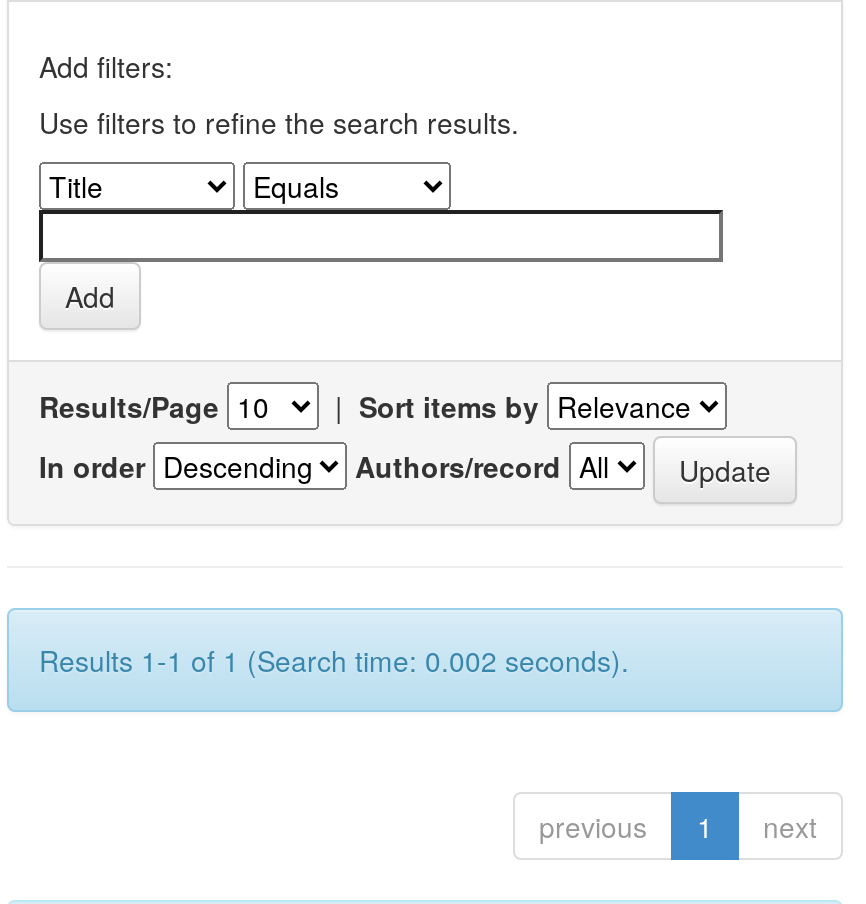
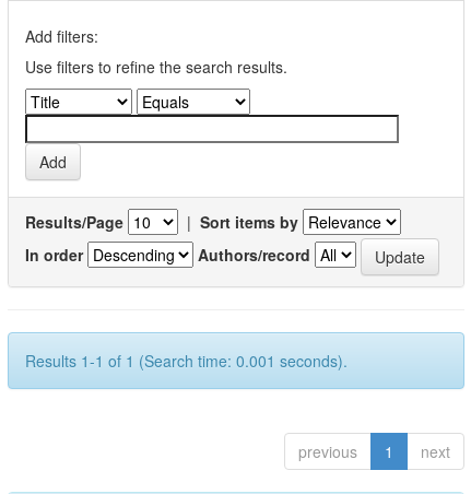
[39,640,629,680] Results 1-1 of 1 (Search time: 0.002 seconds). -> [25,350,348,372] Results 1-1 of 1 (Search time: 0.001 seconds).

